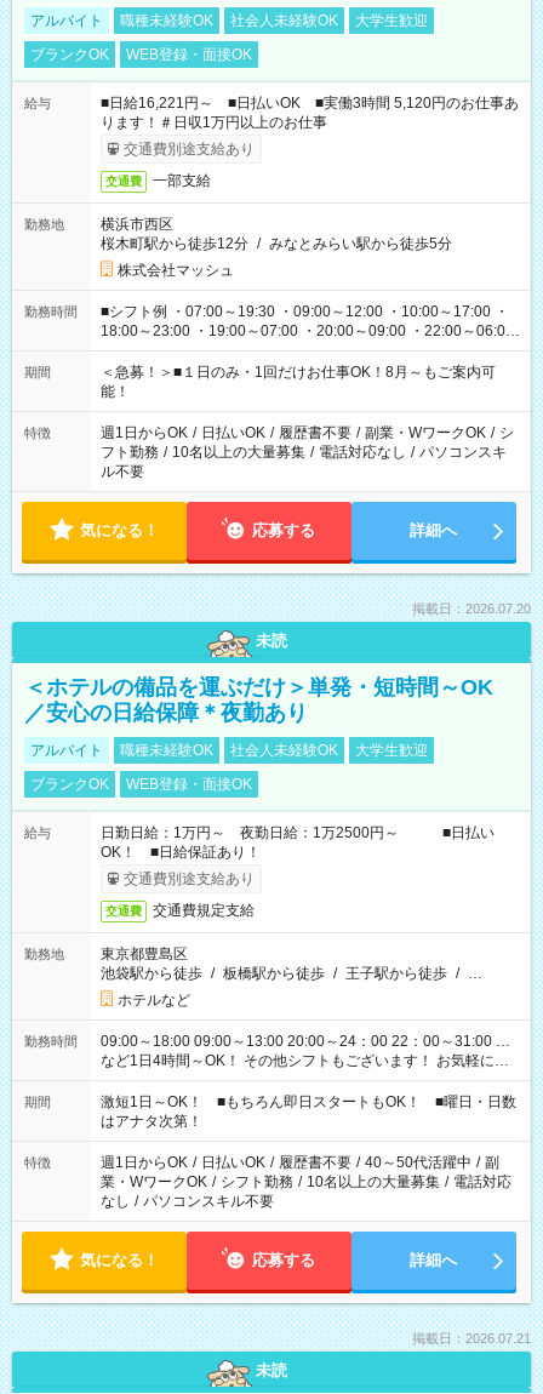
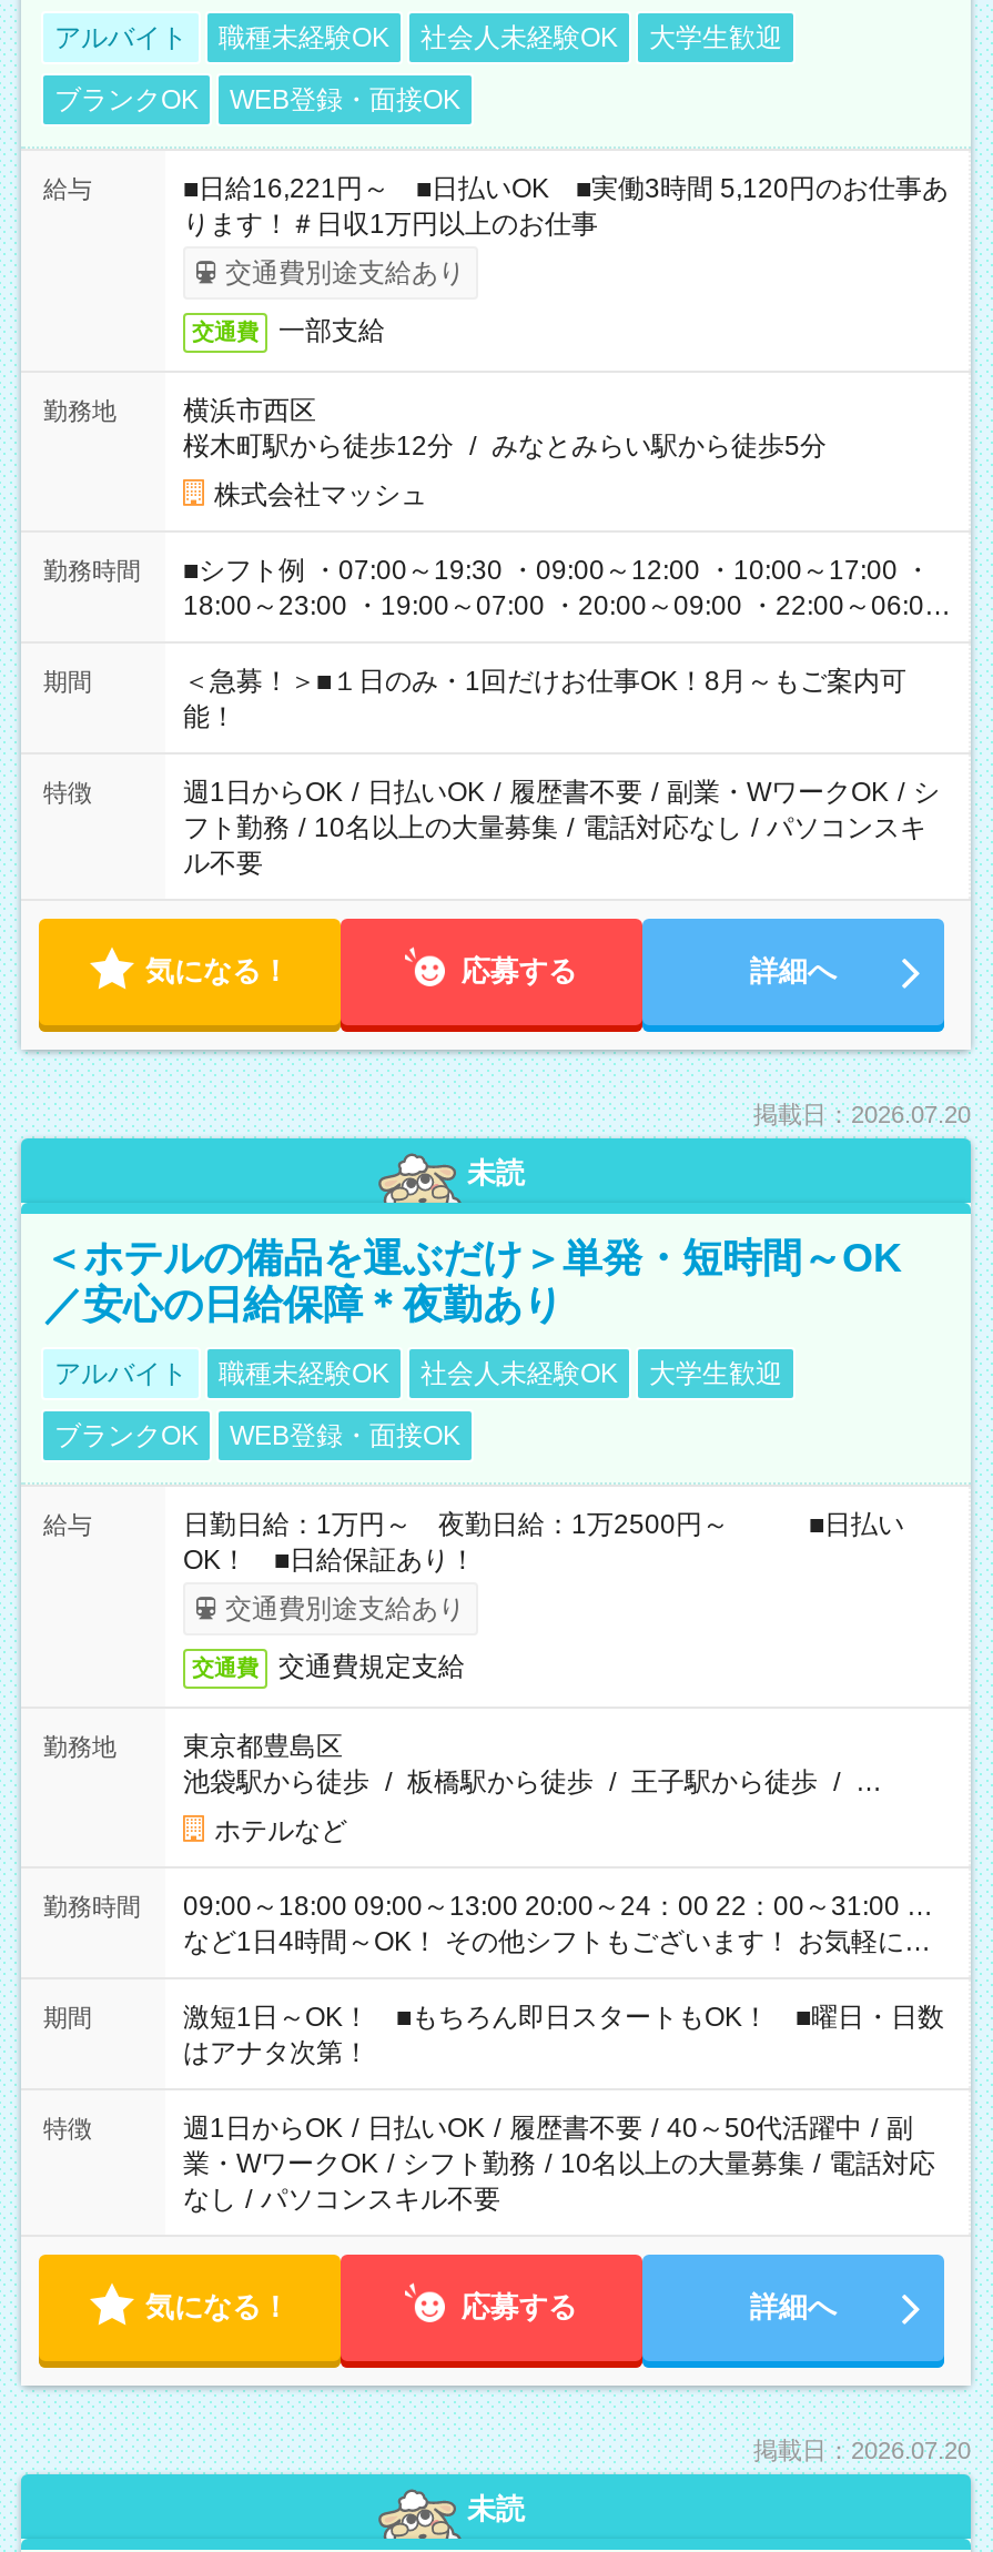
[412,1331,531,1346] 掲載日：2026.07.21 -> [753,2437,971,2463] 掲載日：2026.07.20

